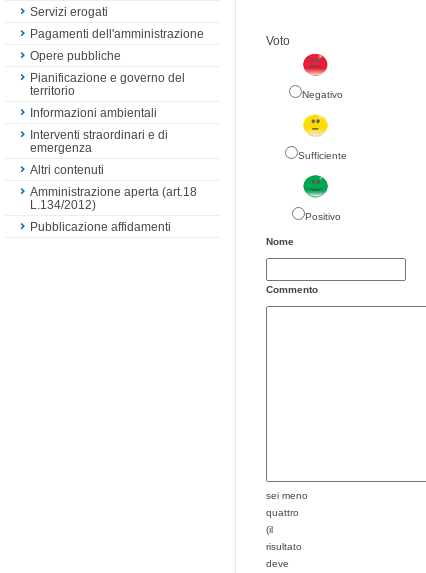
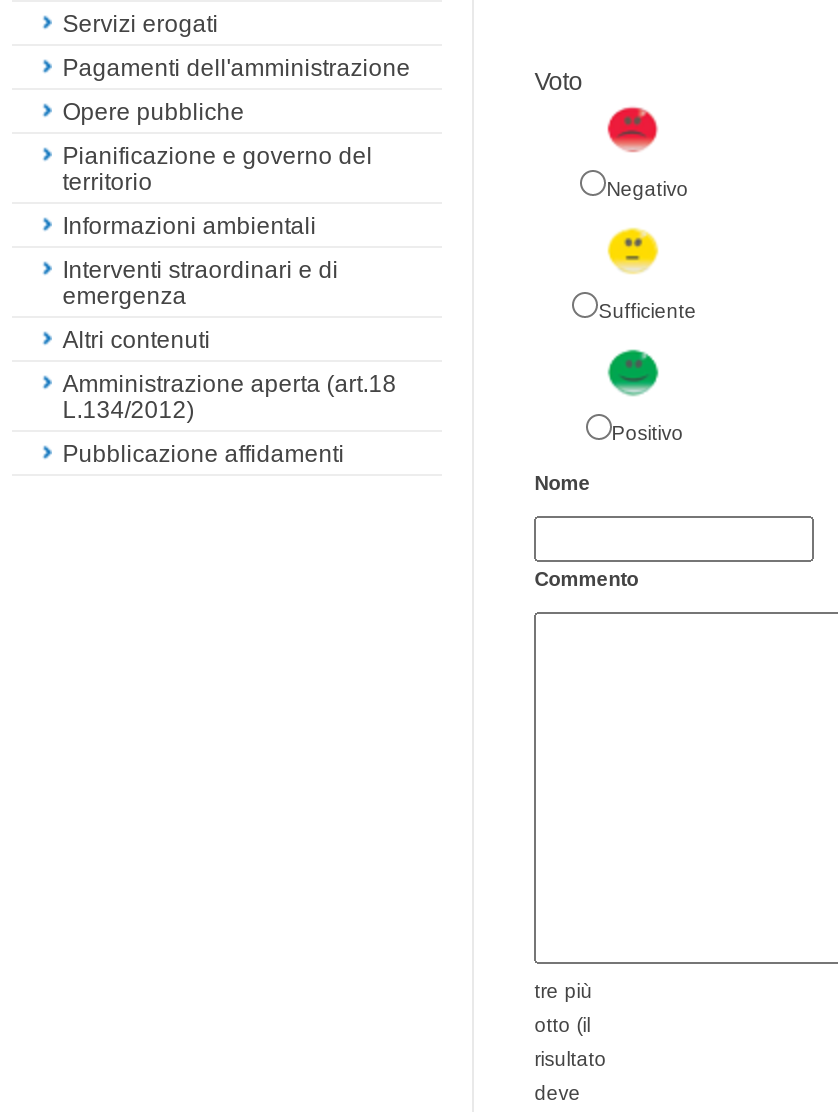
[266,490,308,535] sei meno | quattro | (il -> [534,980,592,1036] tre più | otto (il

